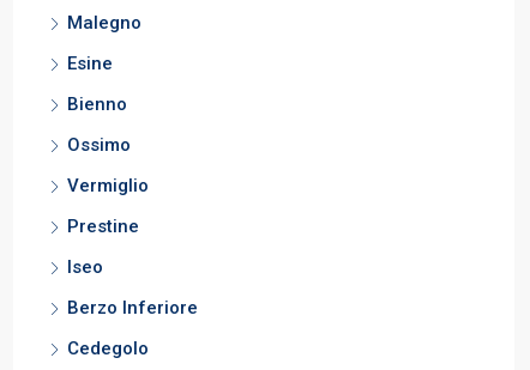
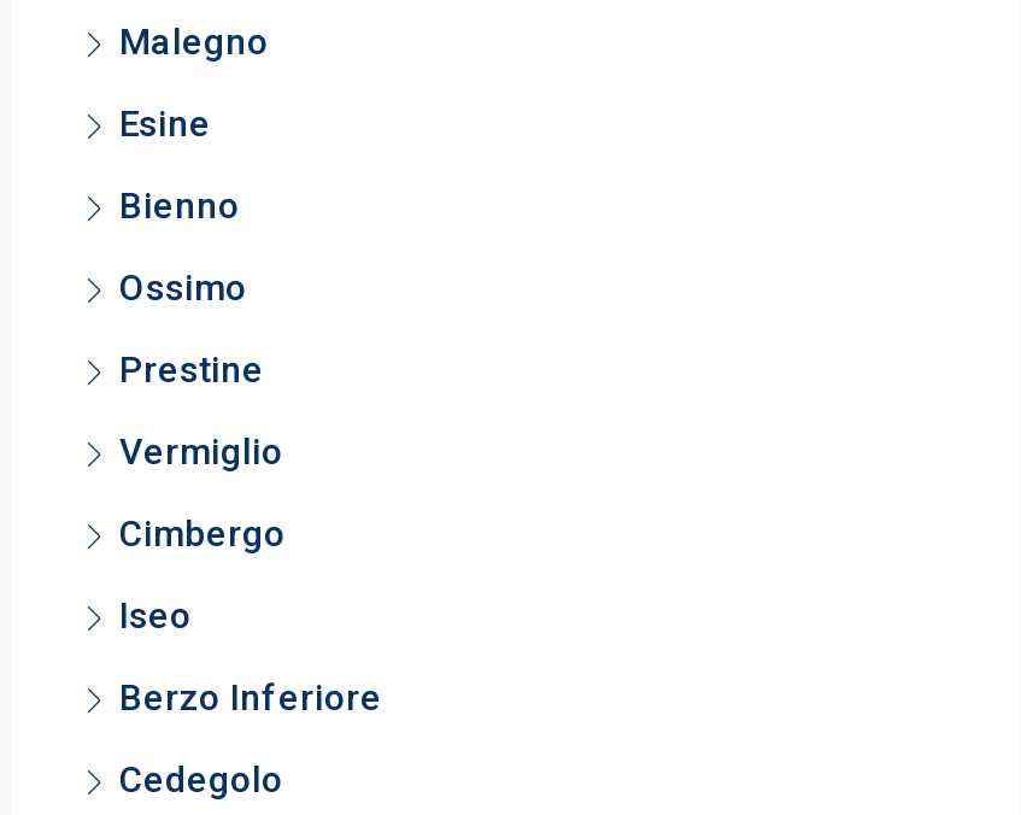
none -> [119,512,286,556] Cimbergo
moved [67,216,139,237] -> [119,348,264,392]: Prestine

